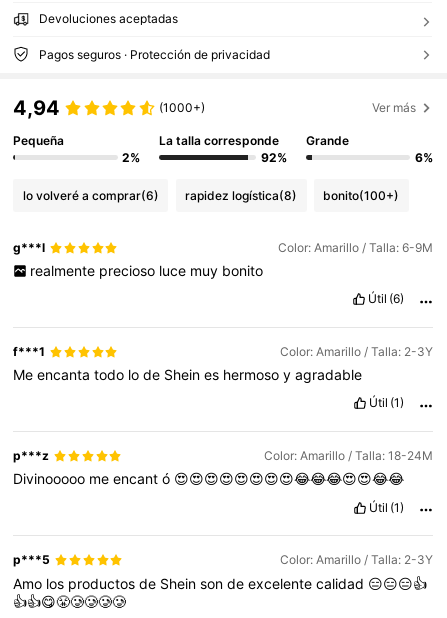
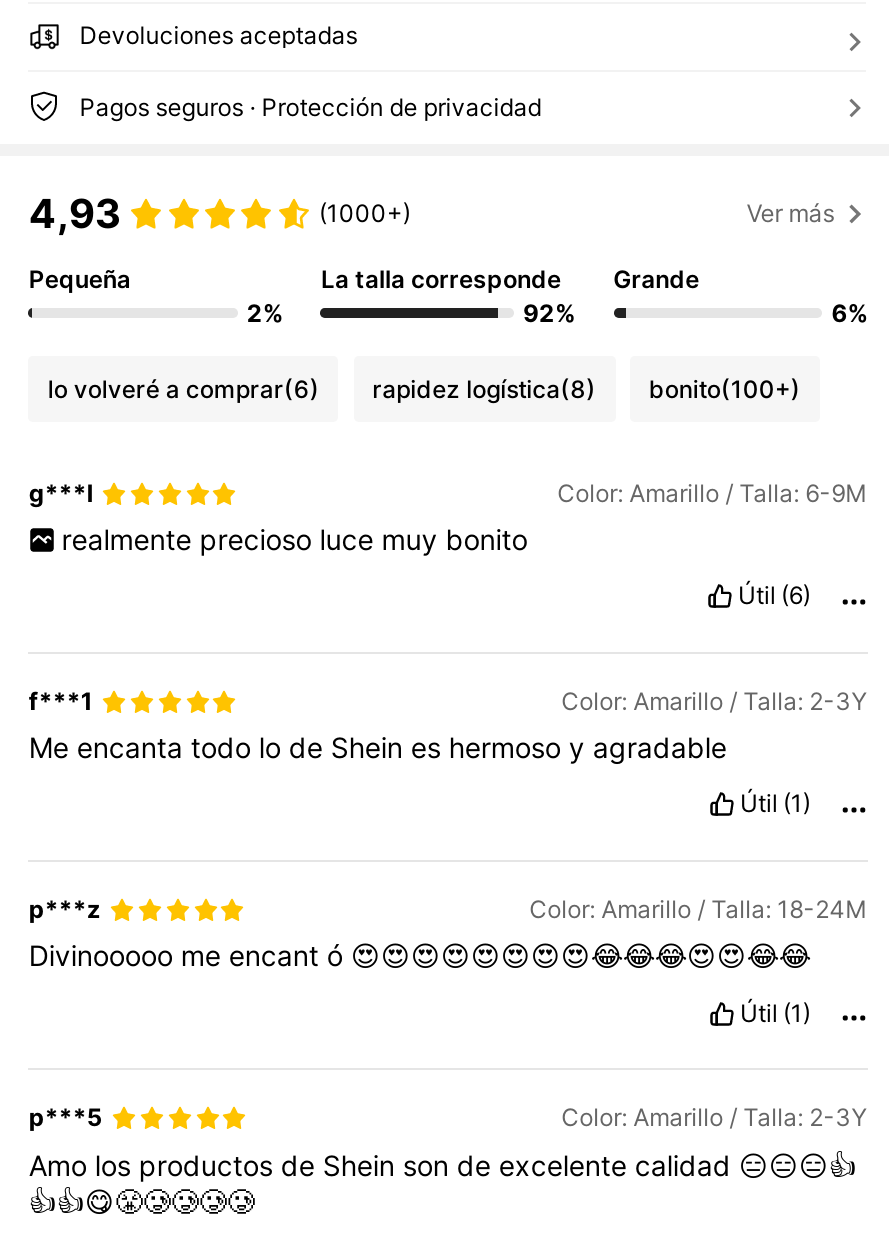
[13,96,60,120] 4,94 -> [29,190,121,238] 4,93

